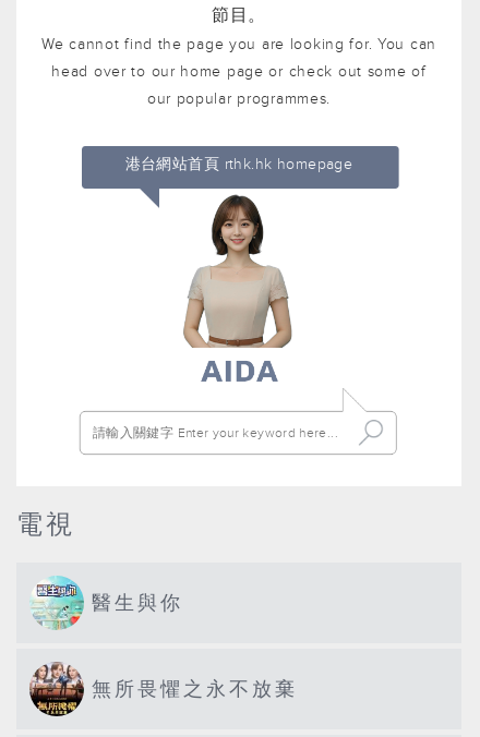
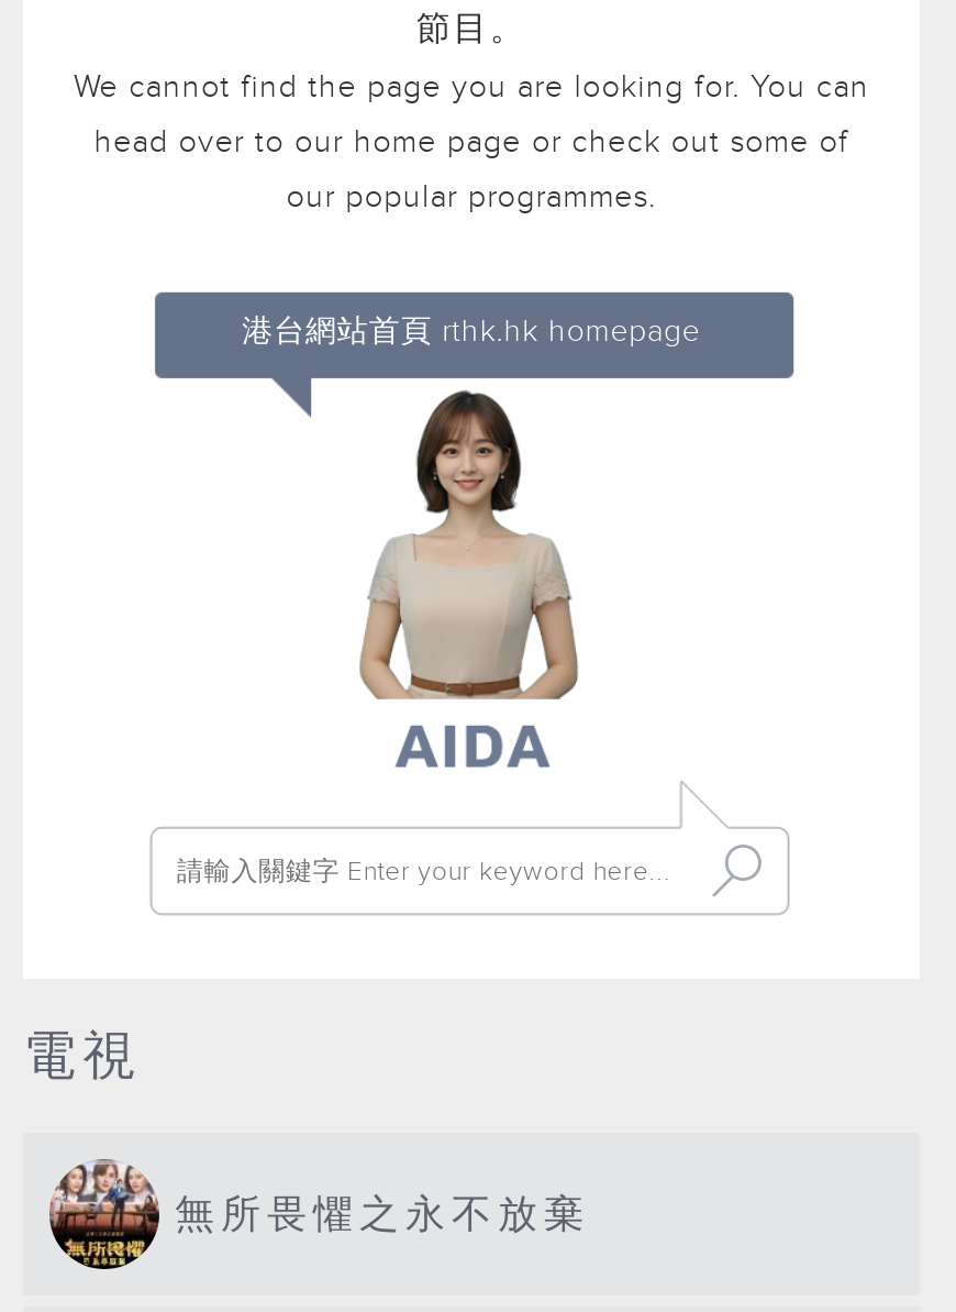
[31,576,183,630] [image] | 醫生與你 -> none

